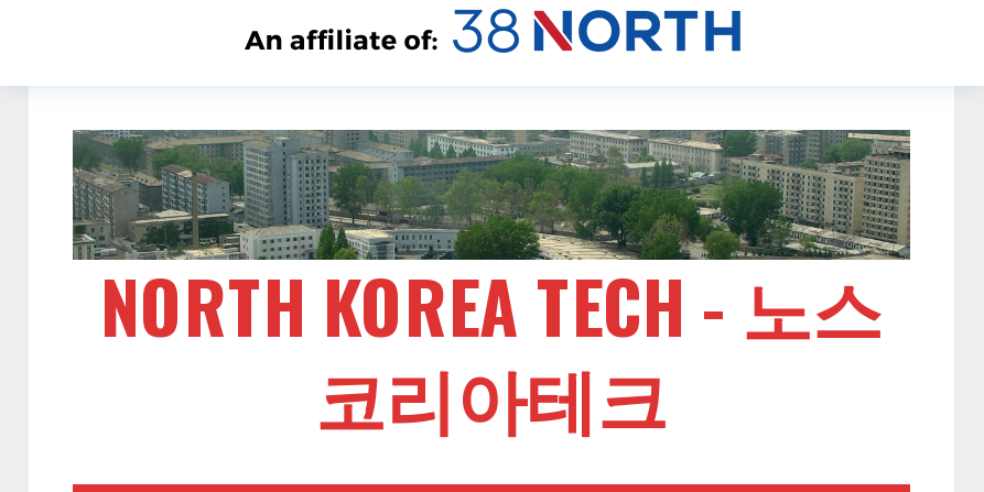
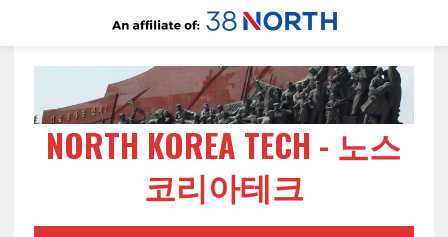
[71,128,912,262] [image] -> [34,66,414,125] [image]

